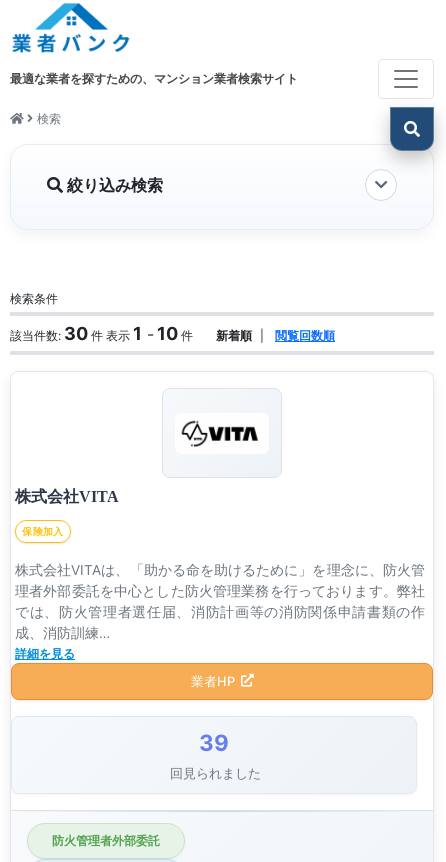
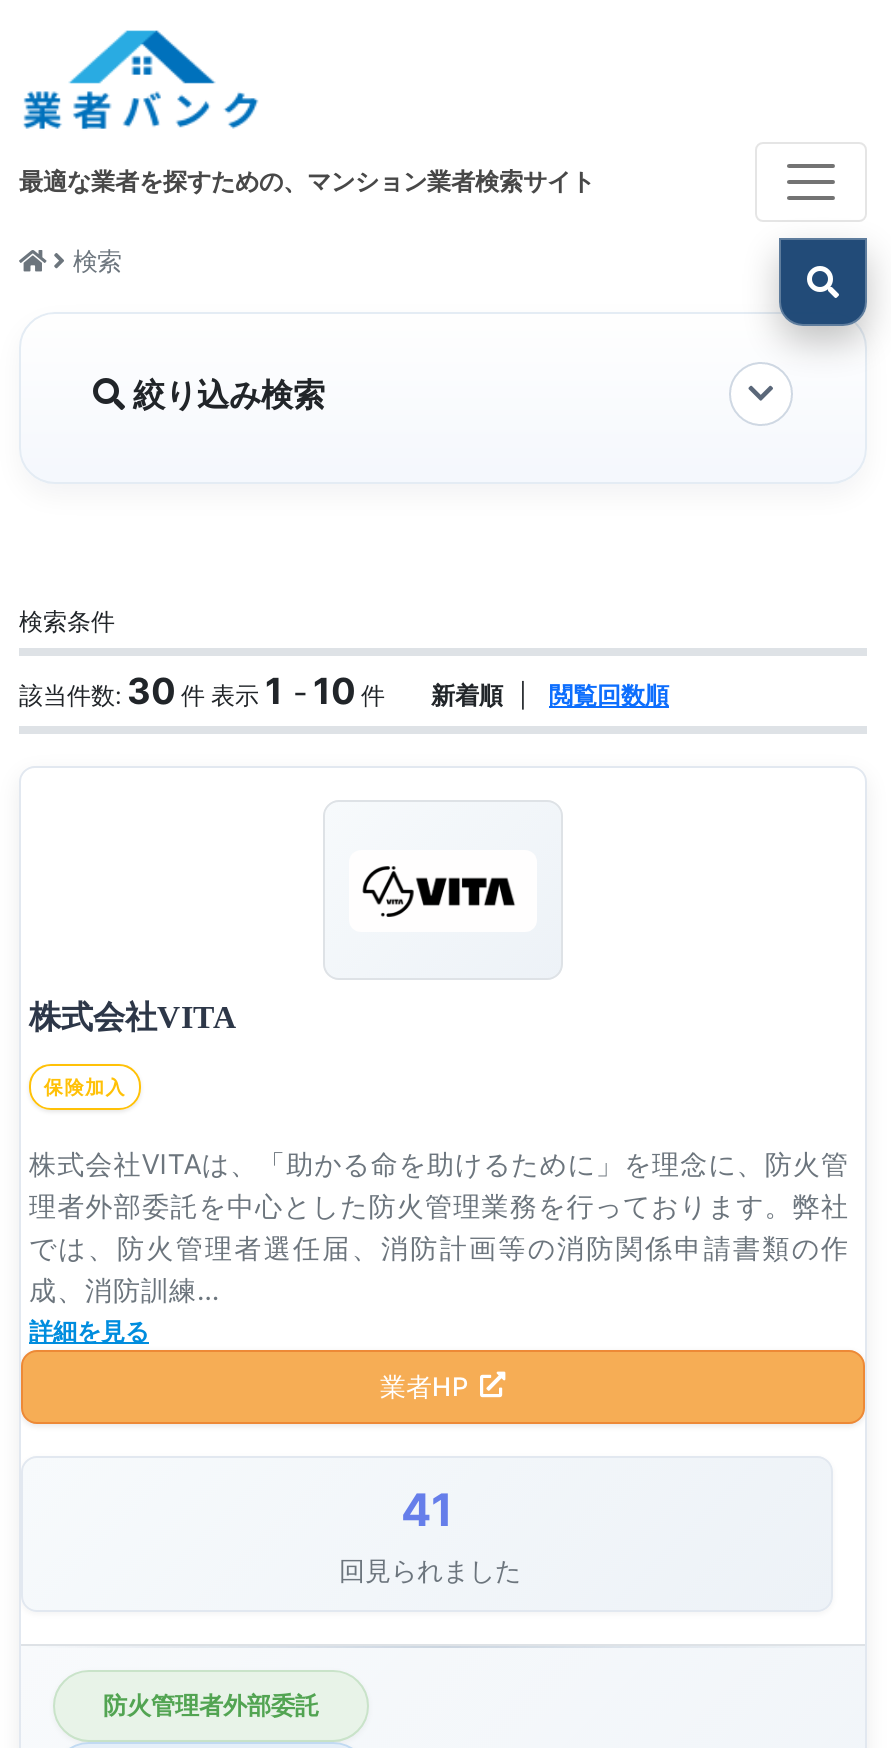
[199,729,229,756] 39 -> [401,1482,453,1536] 41

